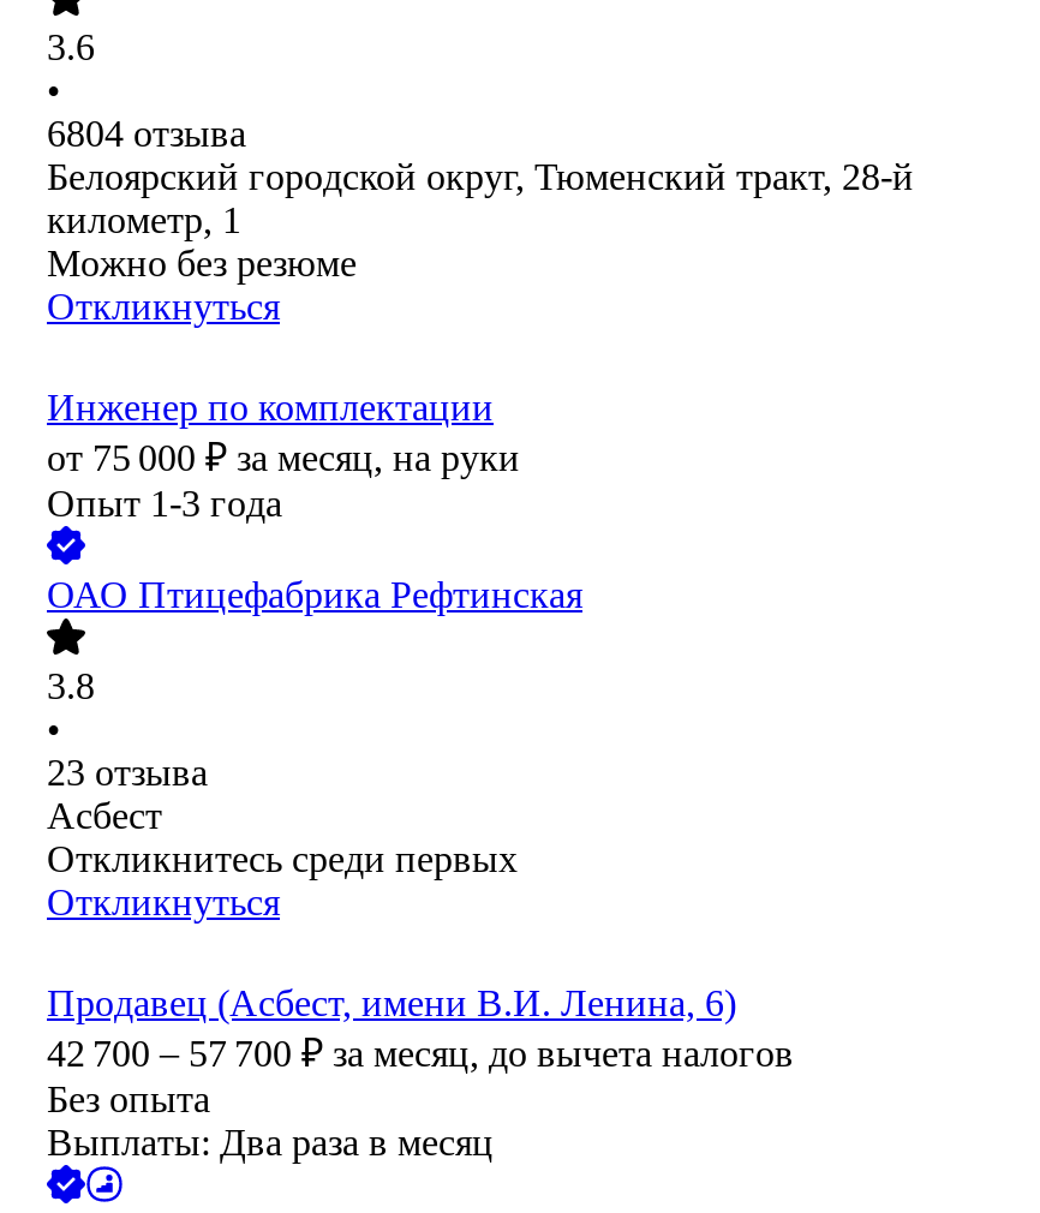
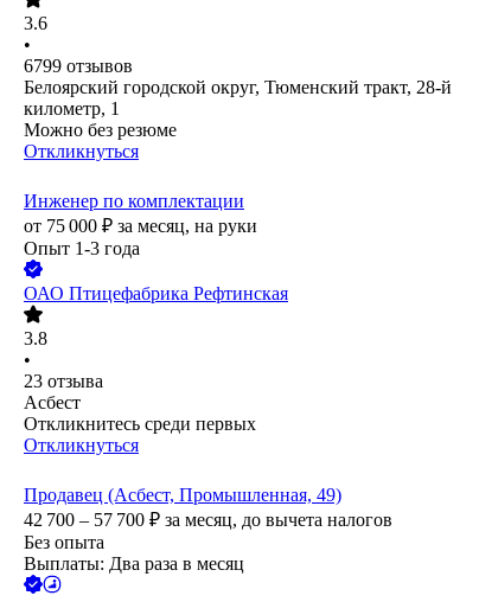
[47,114,246,154] 6804 отзыва -> [24,56,133,76] 6799 отзывов
[47,983,736,1024] Продавец (Асбест, имени В.И. Ленина, 6) -> [24,485,341,505] Продавец (Асбест, Промышленная, 49)

